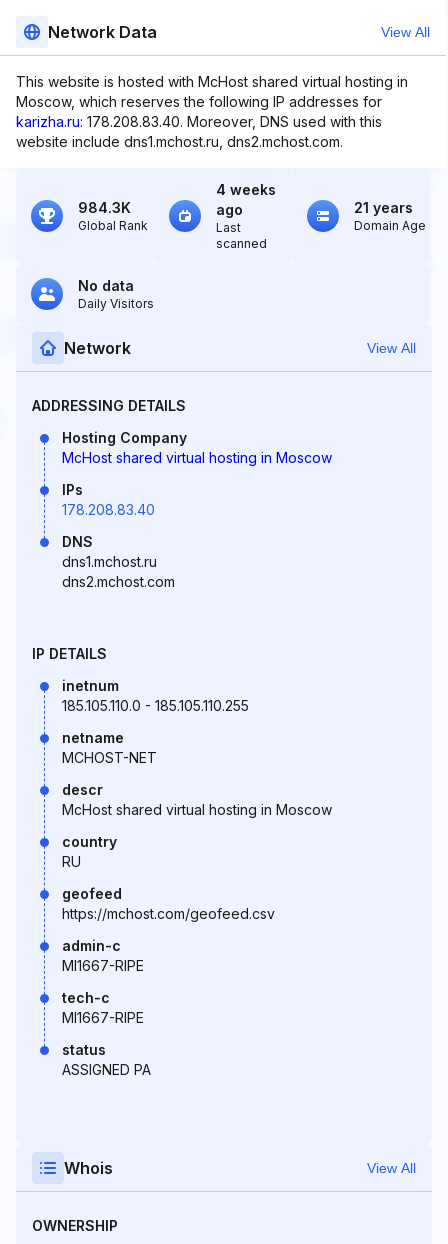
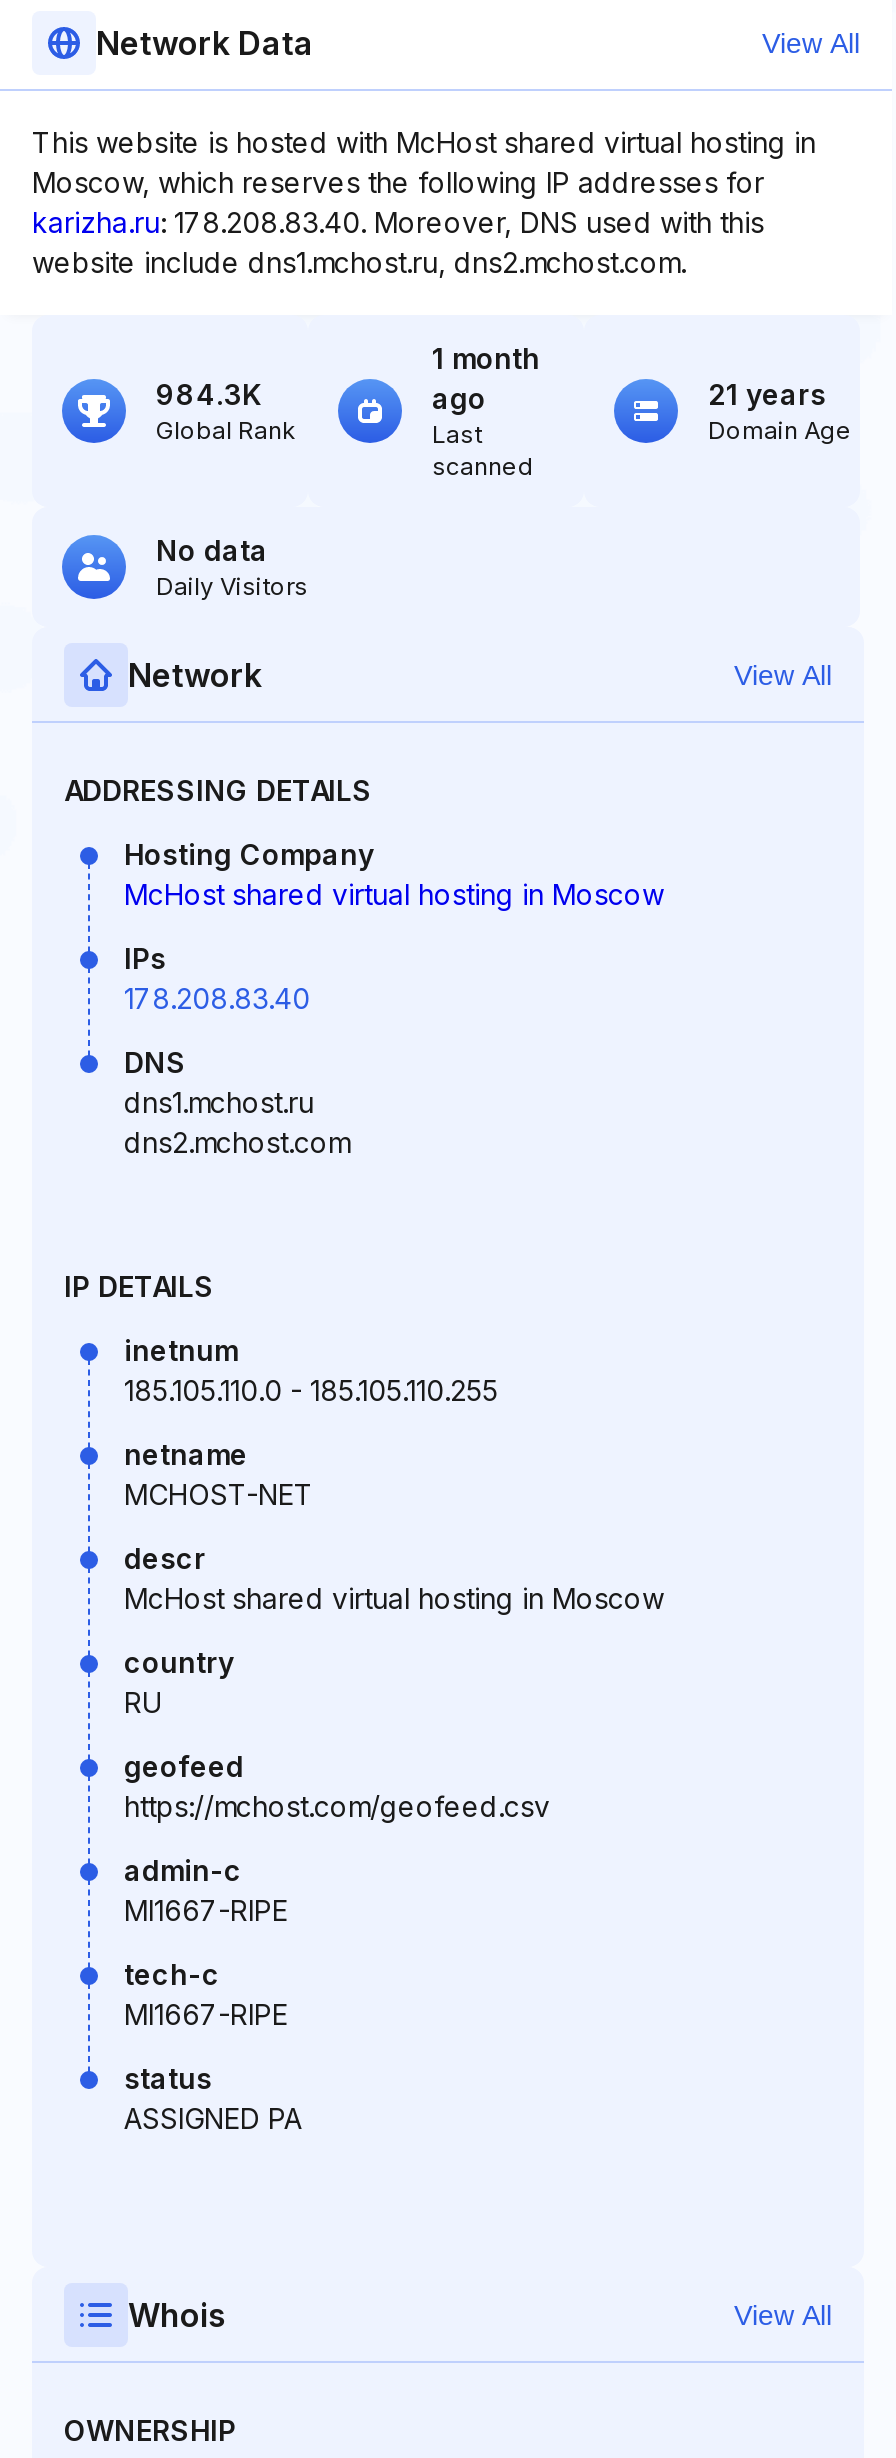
[216,181,276,198] 4 weeks -> [432,341,540,375] 1 month

